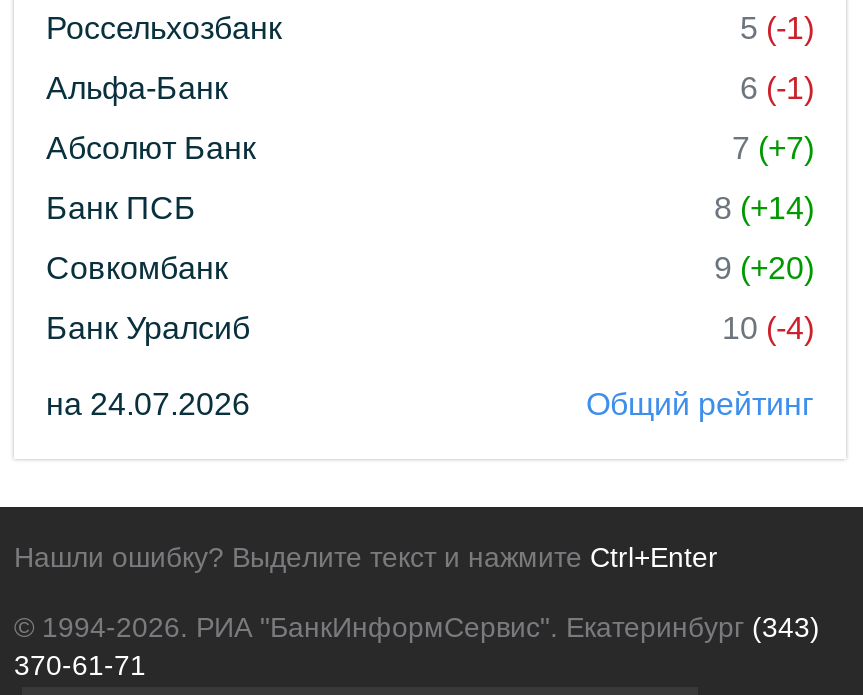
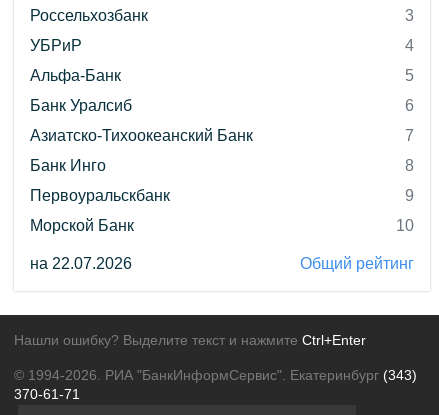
[740,11,814,45] 5 (-1) -> [30,7,414,54] 3 | УБРиР | 4
[46,71,814,285] 6 (-1) | Абсолют Банк | 7 (+7) | Банк ПСБ | 8 (+14) | Совкомбанк | 9 (+20) -> [405,67,414,84] 5
[46,311,814,421] 10 (-4) | на 24.07.2026 -> [30,97,414,272] 6 | Азиатско-Тихоокеанский Банк | 7 | Банк Инго | 8 | Первоуральскбанк | 9 | Морской Банк | 10 | на 22.07.2026
moved [46,311,250,345] -> [30,97,132,114]: Банк Уралсиб

